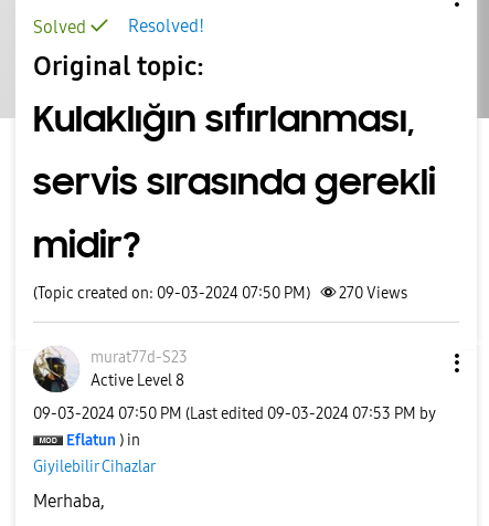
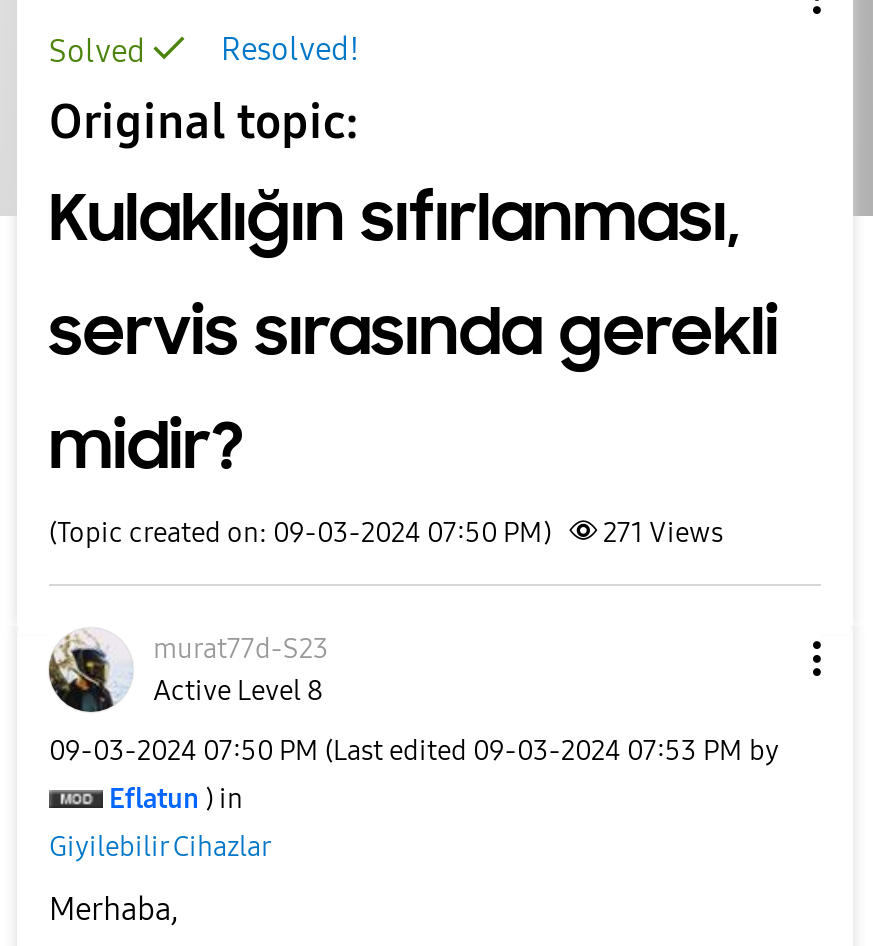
[33,284,407,303] (Topic created on: 09-03-2024 07:50 PM) 270 Views -> [49,516,723,550] (Topic created on: 09-03-2024 07:50 PM) 271 Views

